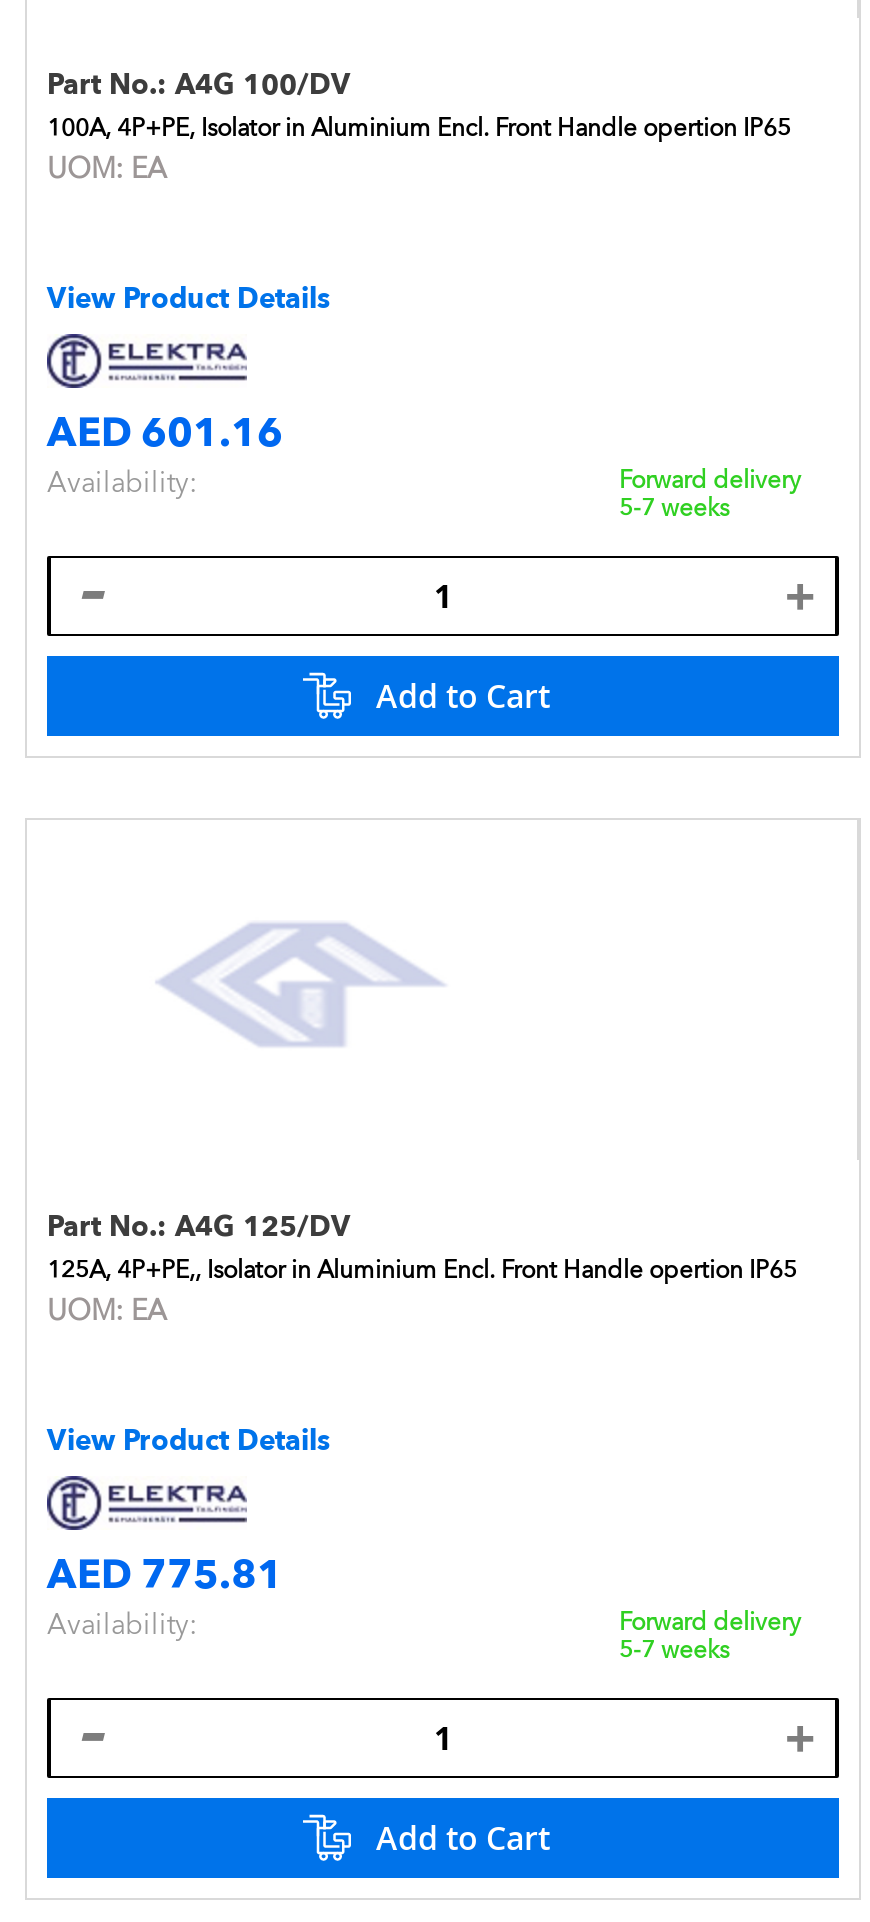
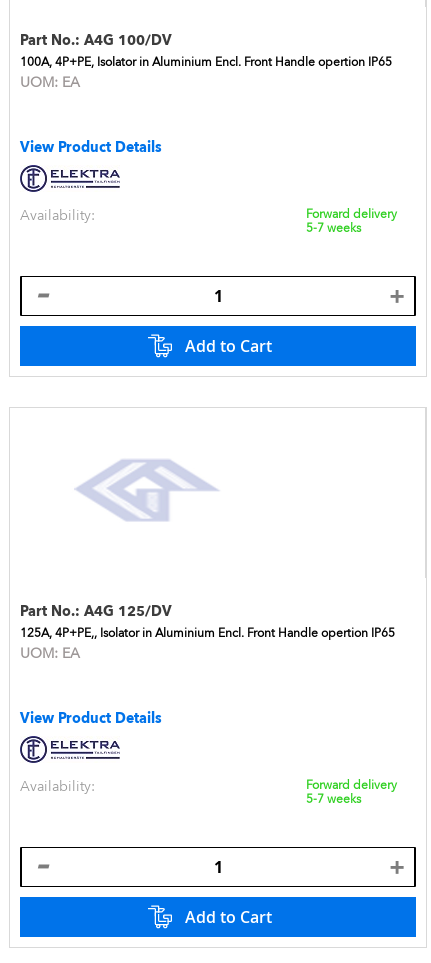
[47,408,283,456] AED 601.16 -> none
moved [47,466,801,522] -> [20,207,397,235]: Availability: | Forward delivery | 5-7 weeks
[47,1550,283,1598] AED 775.81 -> none
moved [47,1608,801,1664] -> [20,778,397,806]: Availability: | Forward delivery | 5-7 weeks

